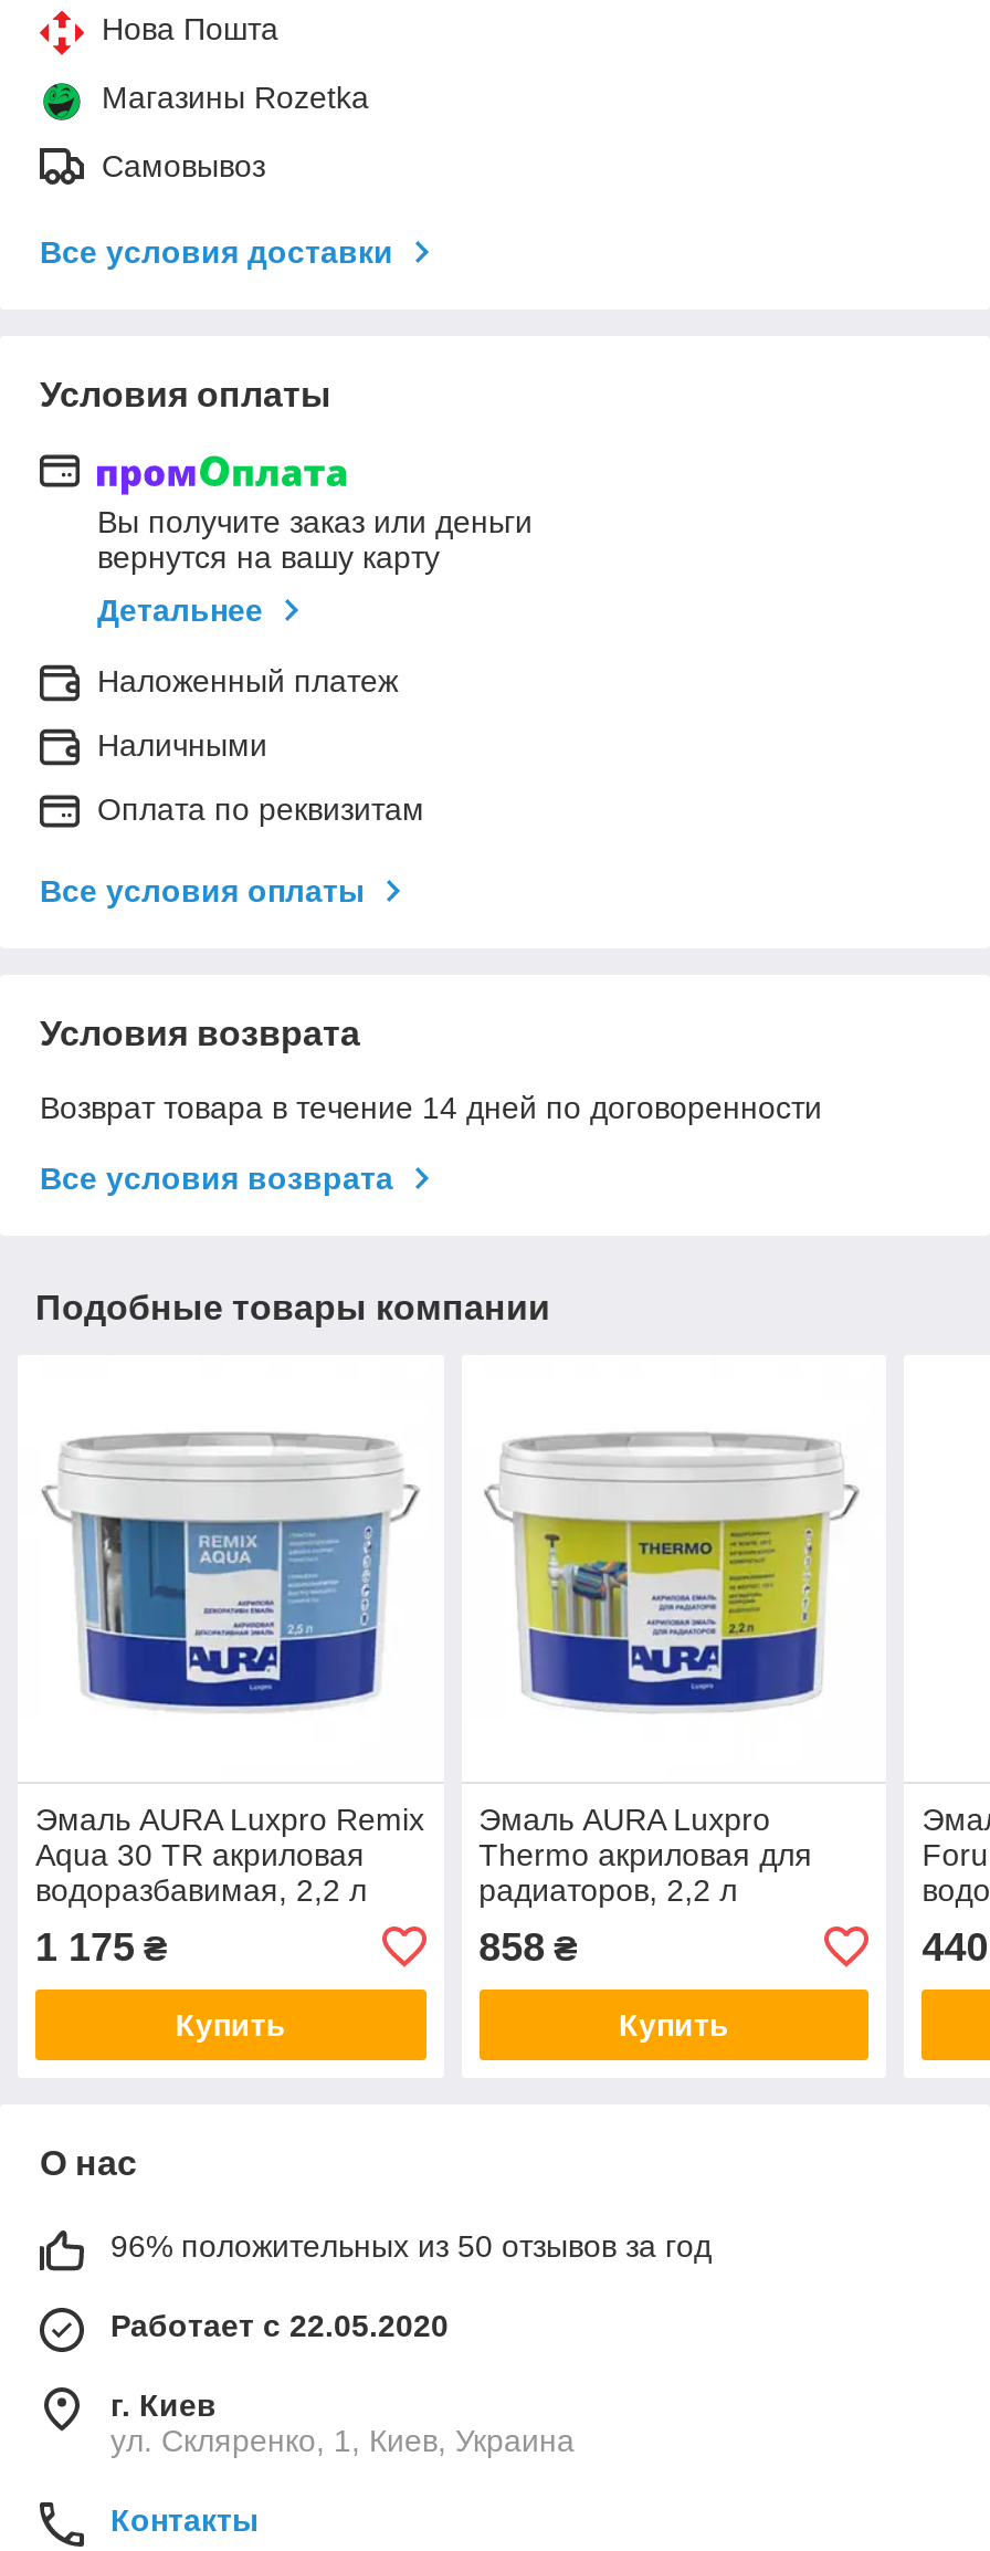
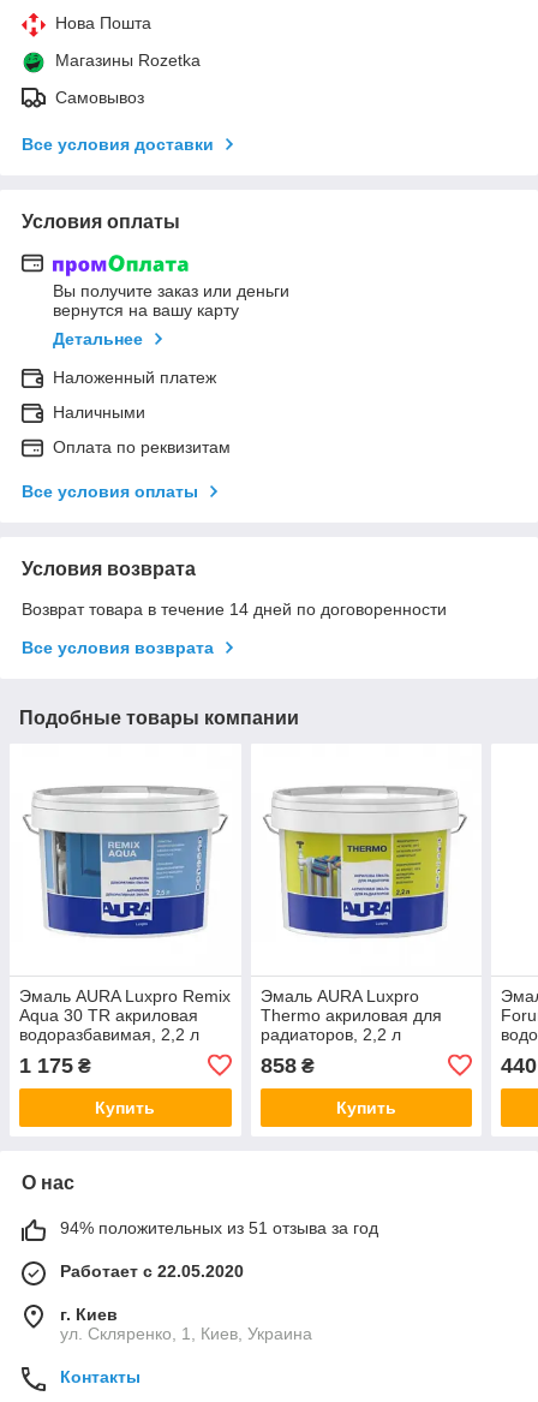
[110,2228,712,2263] 96% положительных из 50 отзывов за год -> [60,1218,378,1237] 94% положительных из 51 отзыва за год

